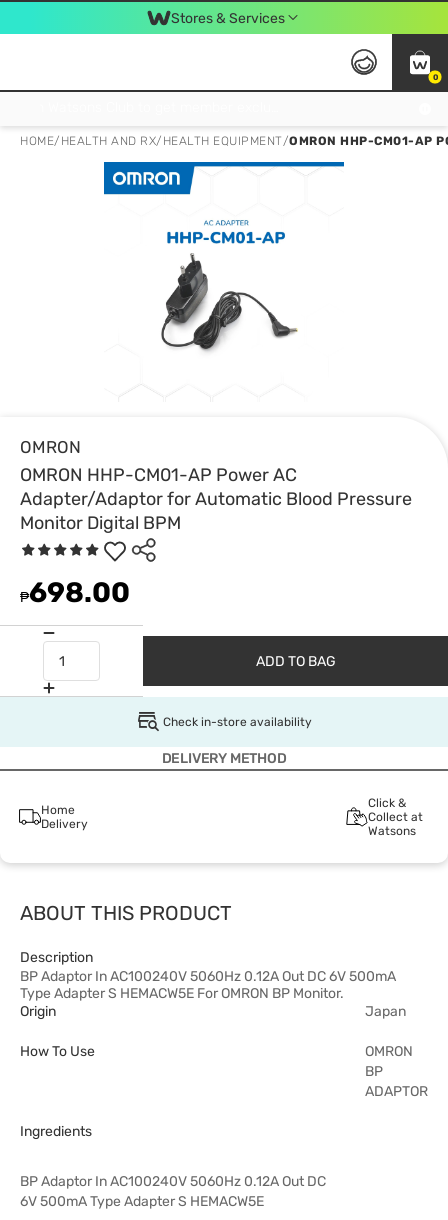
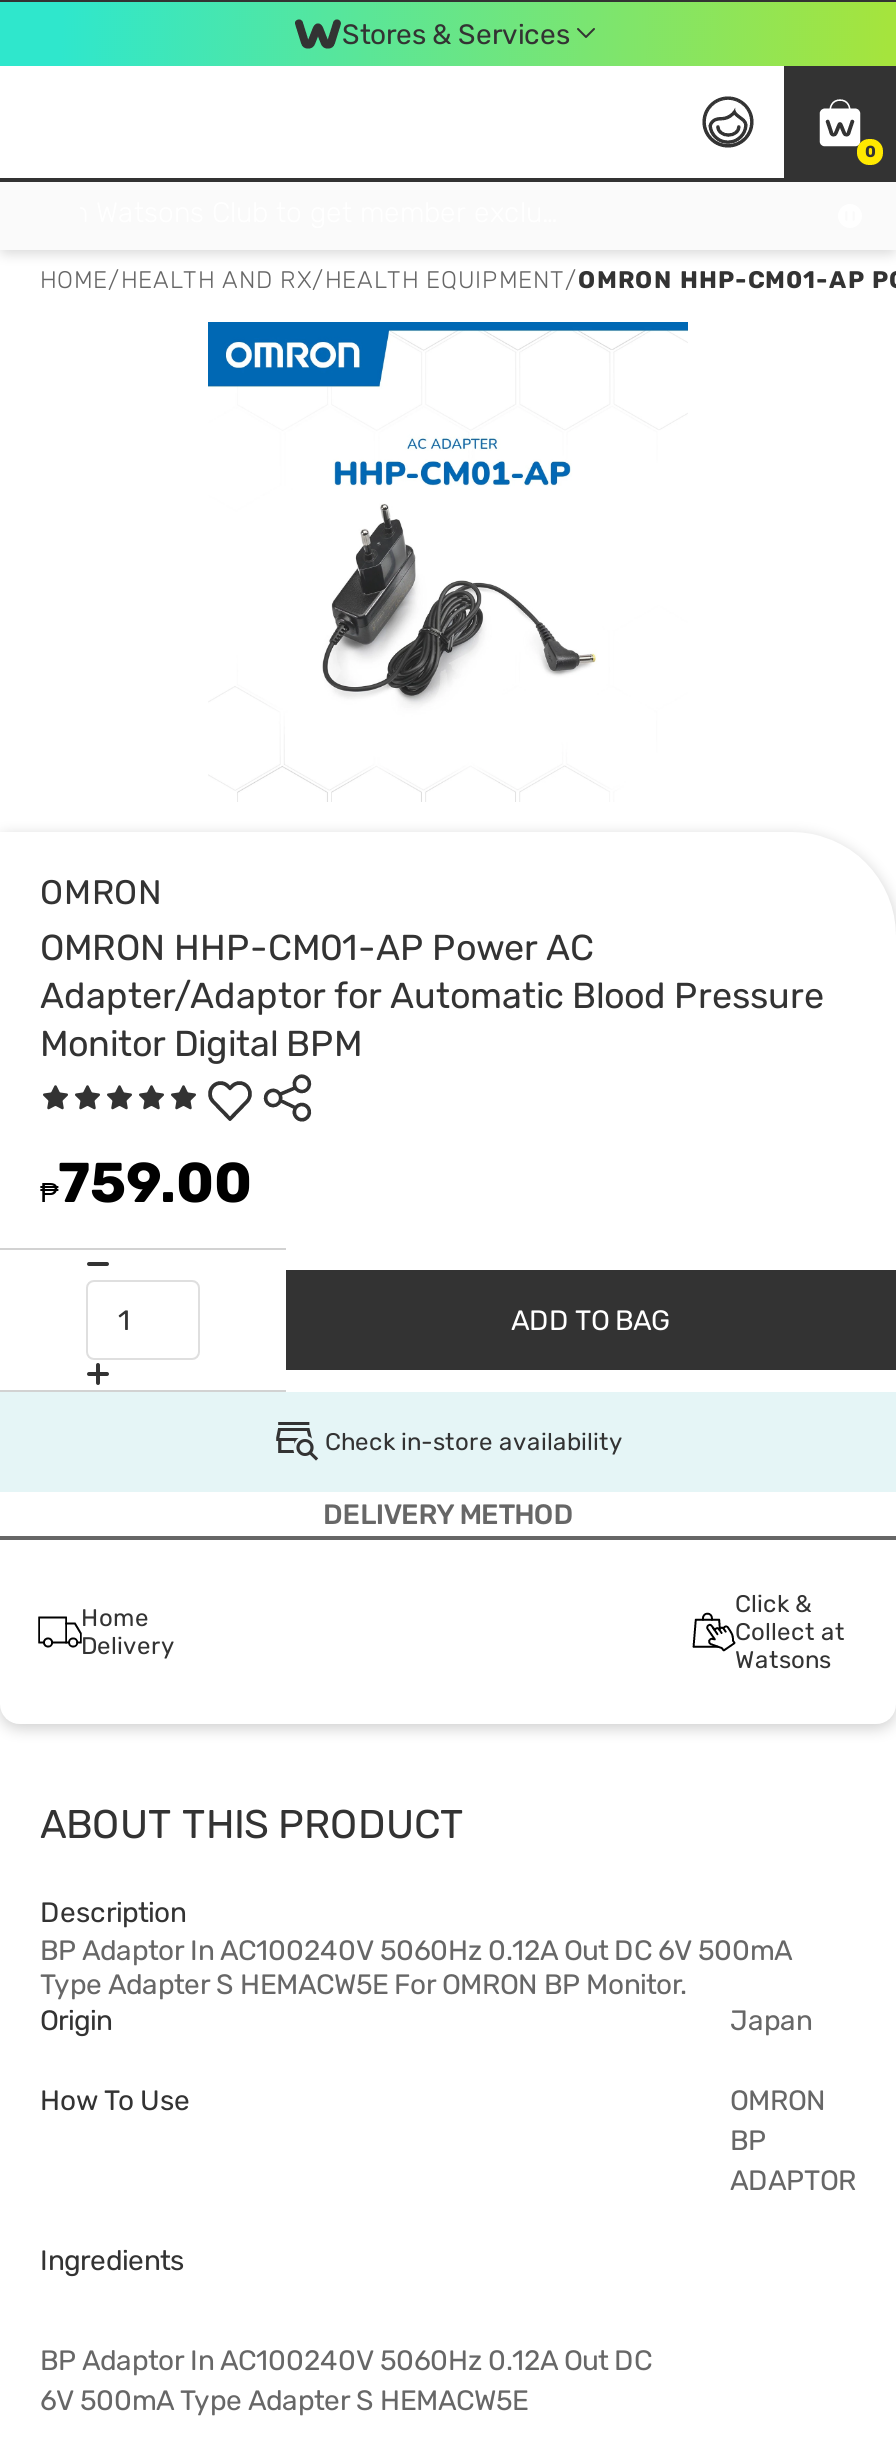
[20,576,130,609] ₱698.00 -> [40,1150,252,1216] ₱759.00

